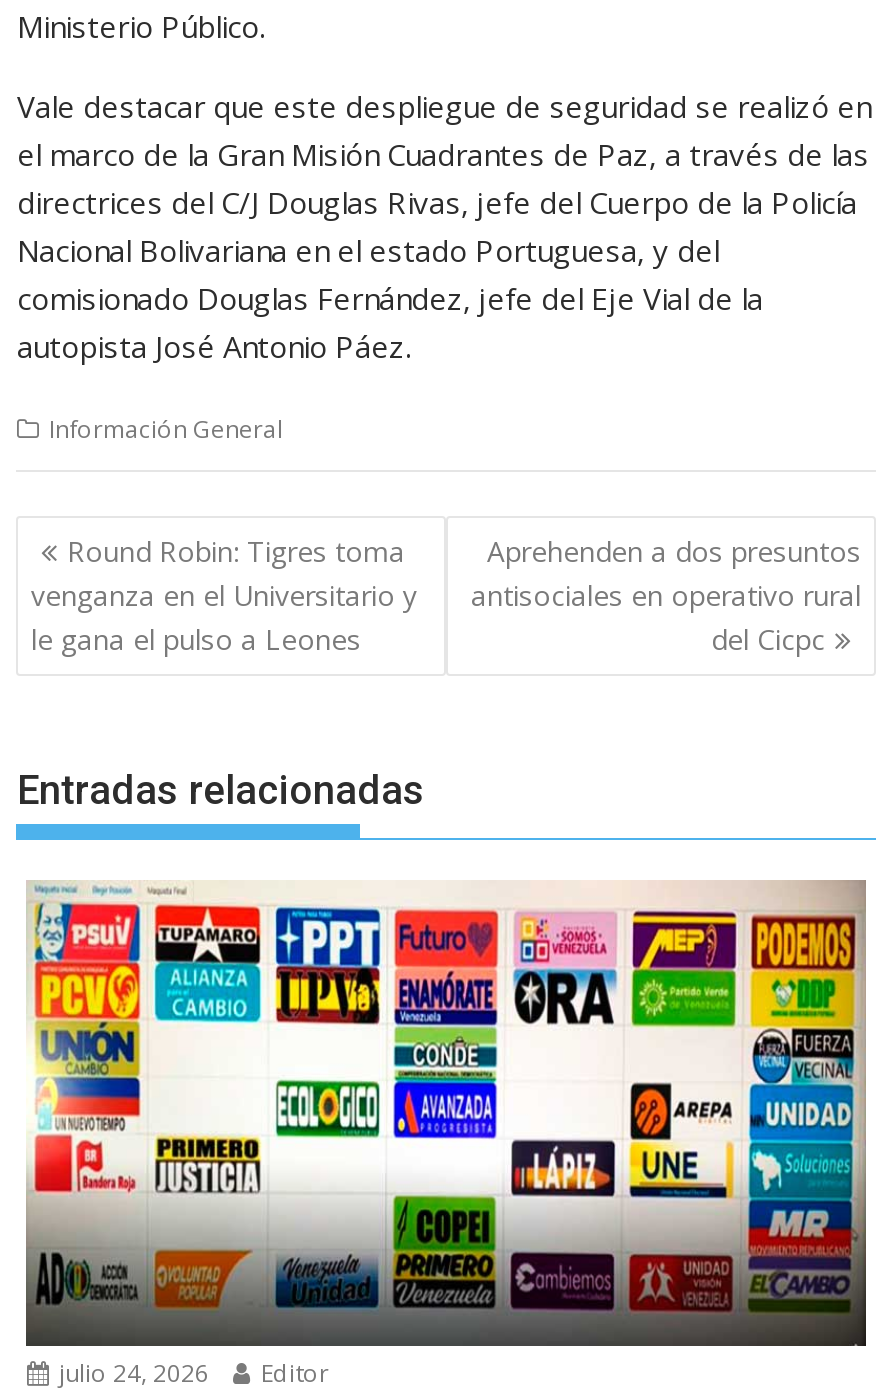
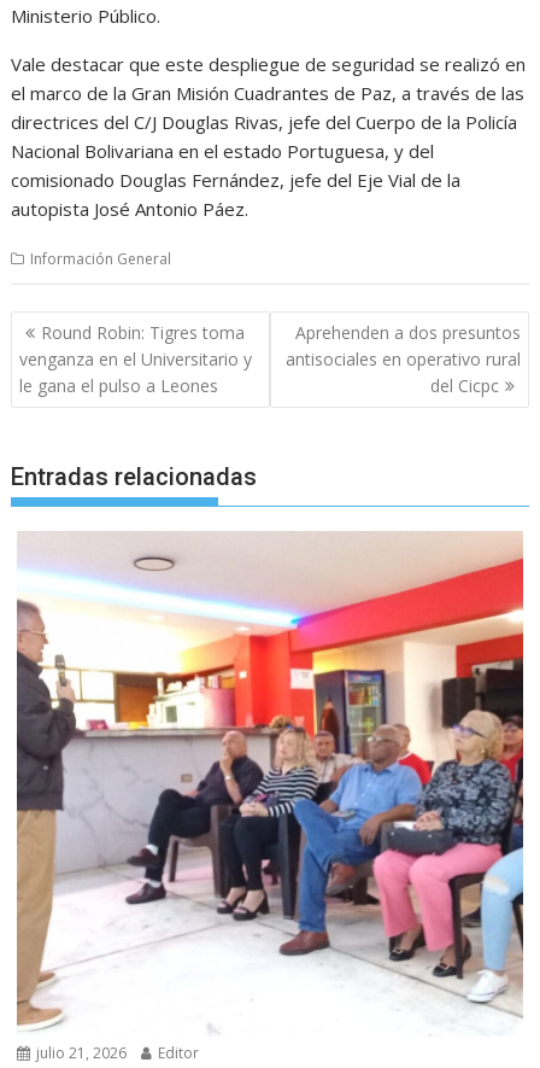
[26,880,866,1389] [image] | julio 24, 2026 Editor -> [16,532,524,1063] [image] | julio 21, 2026 Editor

